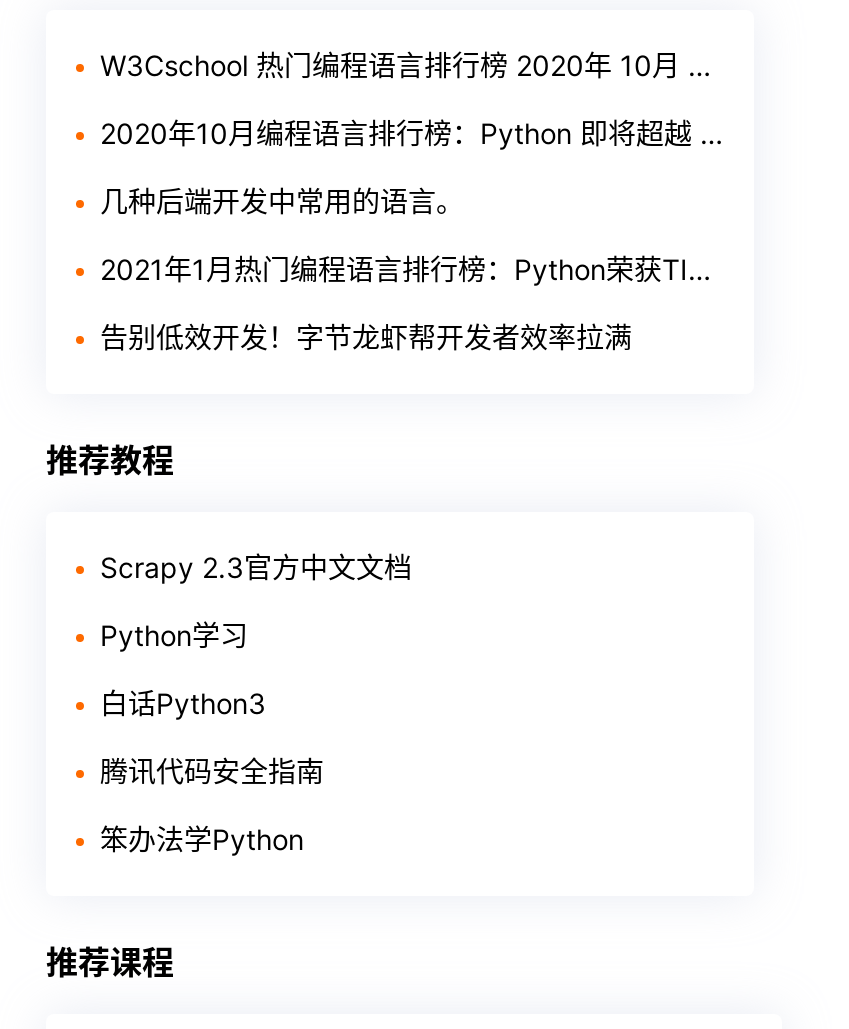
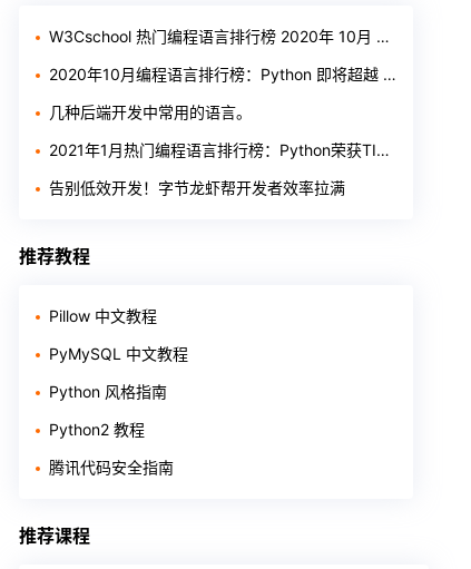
[100,550,412,720] Scrapy 2.3官方中文文档 | Python学习 | 白话Python3 -> [49,306,188,439] Pillow 中文教程 | PyMySQL 中文教程 | Python 风格指南 | Python2 教程
moved [100,754,324,788] -> [49,458,174,477]: 腾讯代码安全指南
[100,822,304,856] 笨办法学Python -> none

